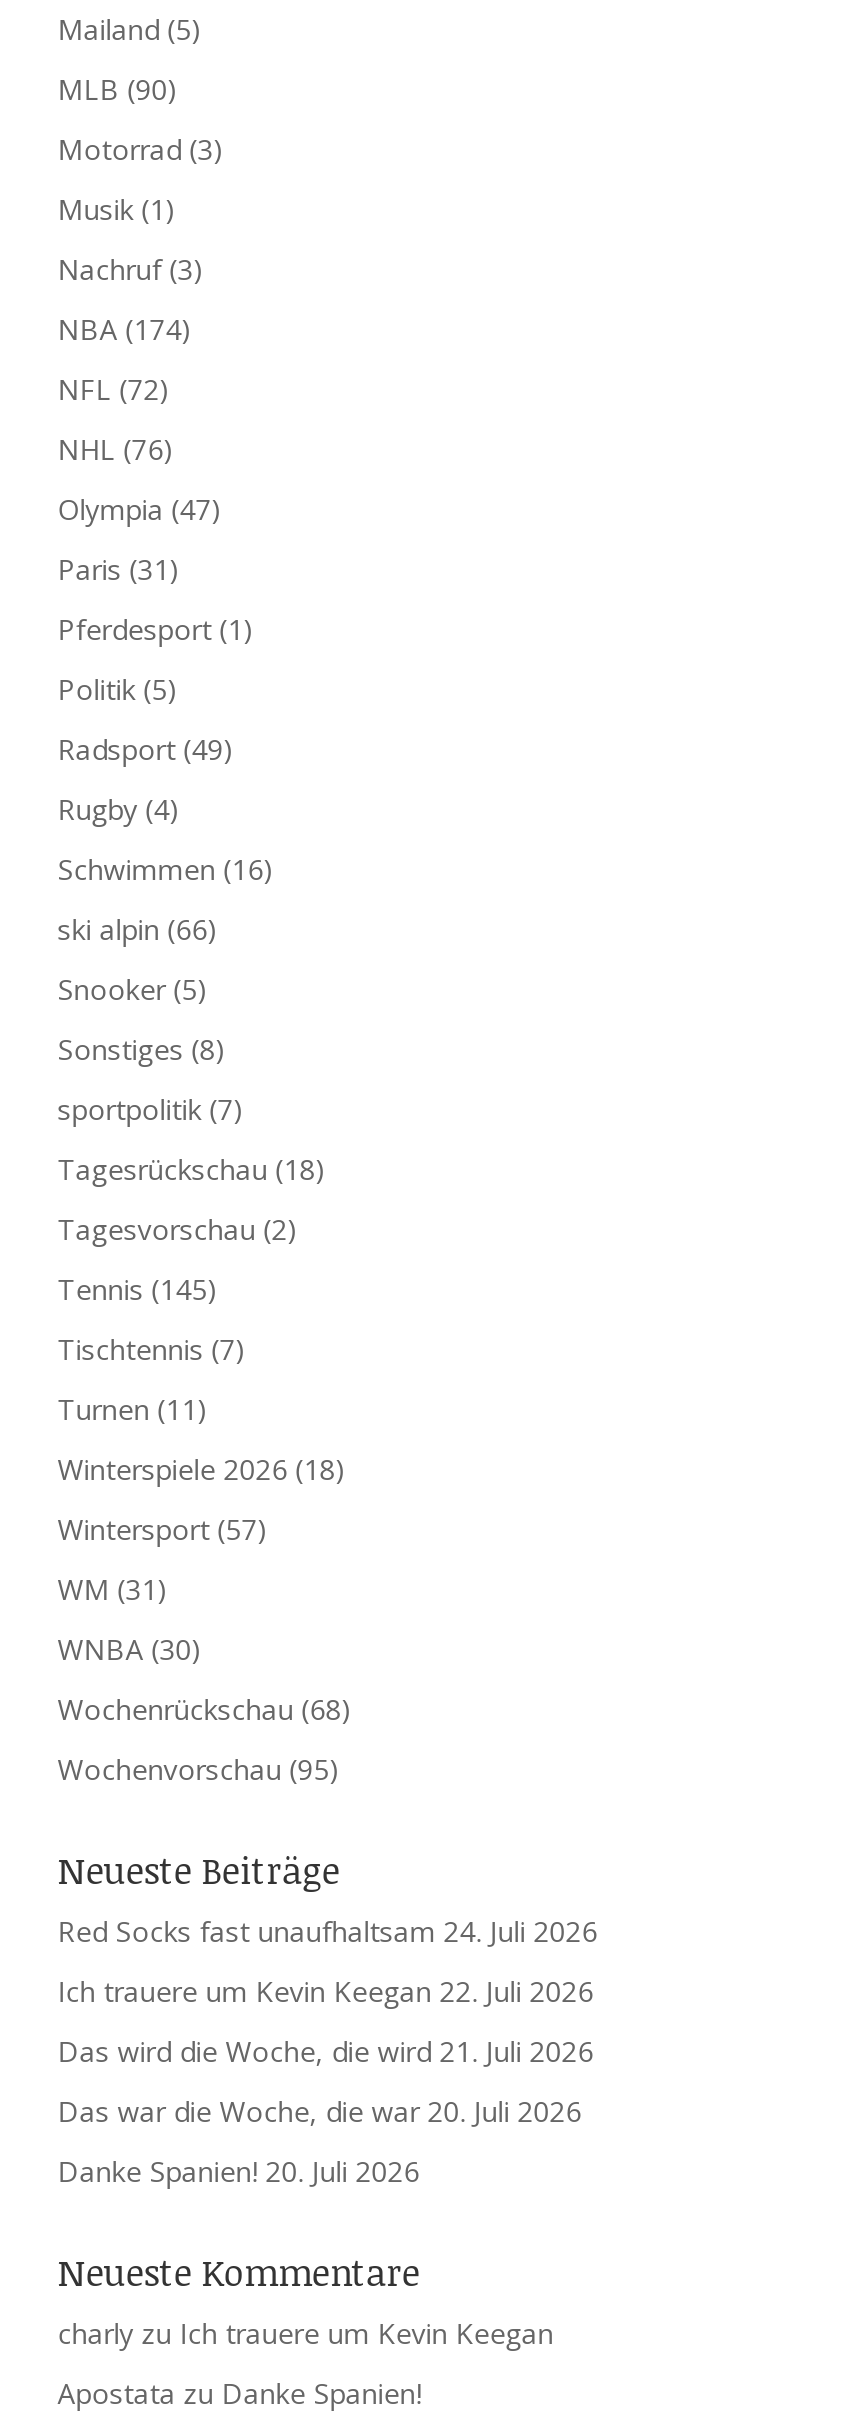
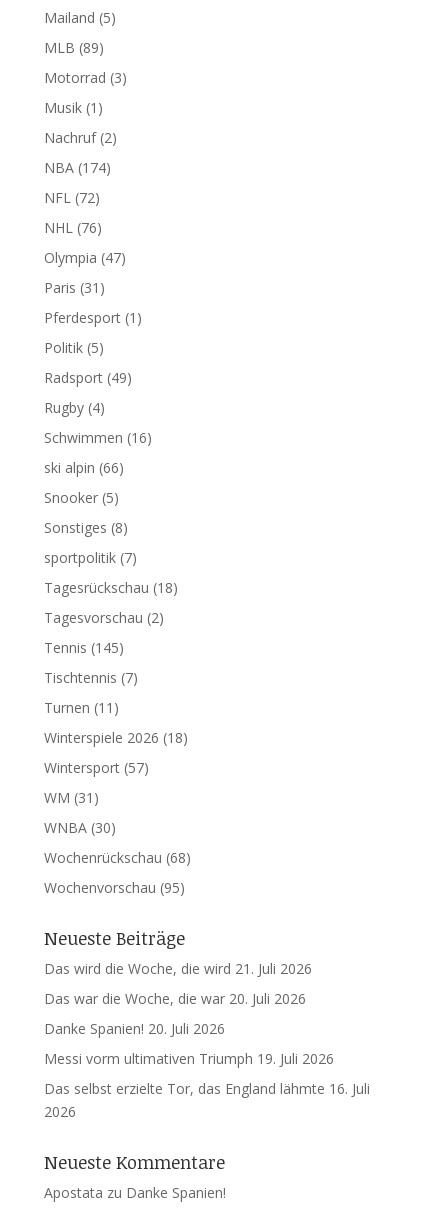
[58,70,178,108] MLB (90) -> [44,38,104,57] MLB (89)
[58,250,204,288] Nachruf (3) -> [44,128,117,147] Nachruf (2)
[58,1912,598,2010] Red Socks fast unaufhaltsam 24. Juli 2026 | Ich trauere um Kevin Keegan 22. Juli 2026 -> none
moved [58,2032,594,2190] -> [44,959,312,1038]: Das wird die Woche, die wird 21. Juli 2026 | Das war die Woche, die war 20. Juli 2026 | Danke Spanien! 20. Juli 2026
none -> [44,1049,370,1121] Messi vorm ultimativen Triumph 19. Juli 2026 | Das selbst erzielte Tor, das England lähmte 16. Juli | 2026
moved [58,2248,420,2296] -> [44,1150,225,1174]: Neueste Kommentare
[58,2314,554,2352] charly zu Ich trauere um Kevin Keegan -> none

